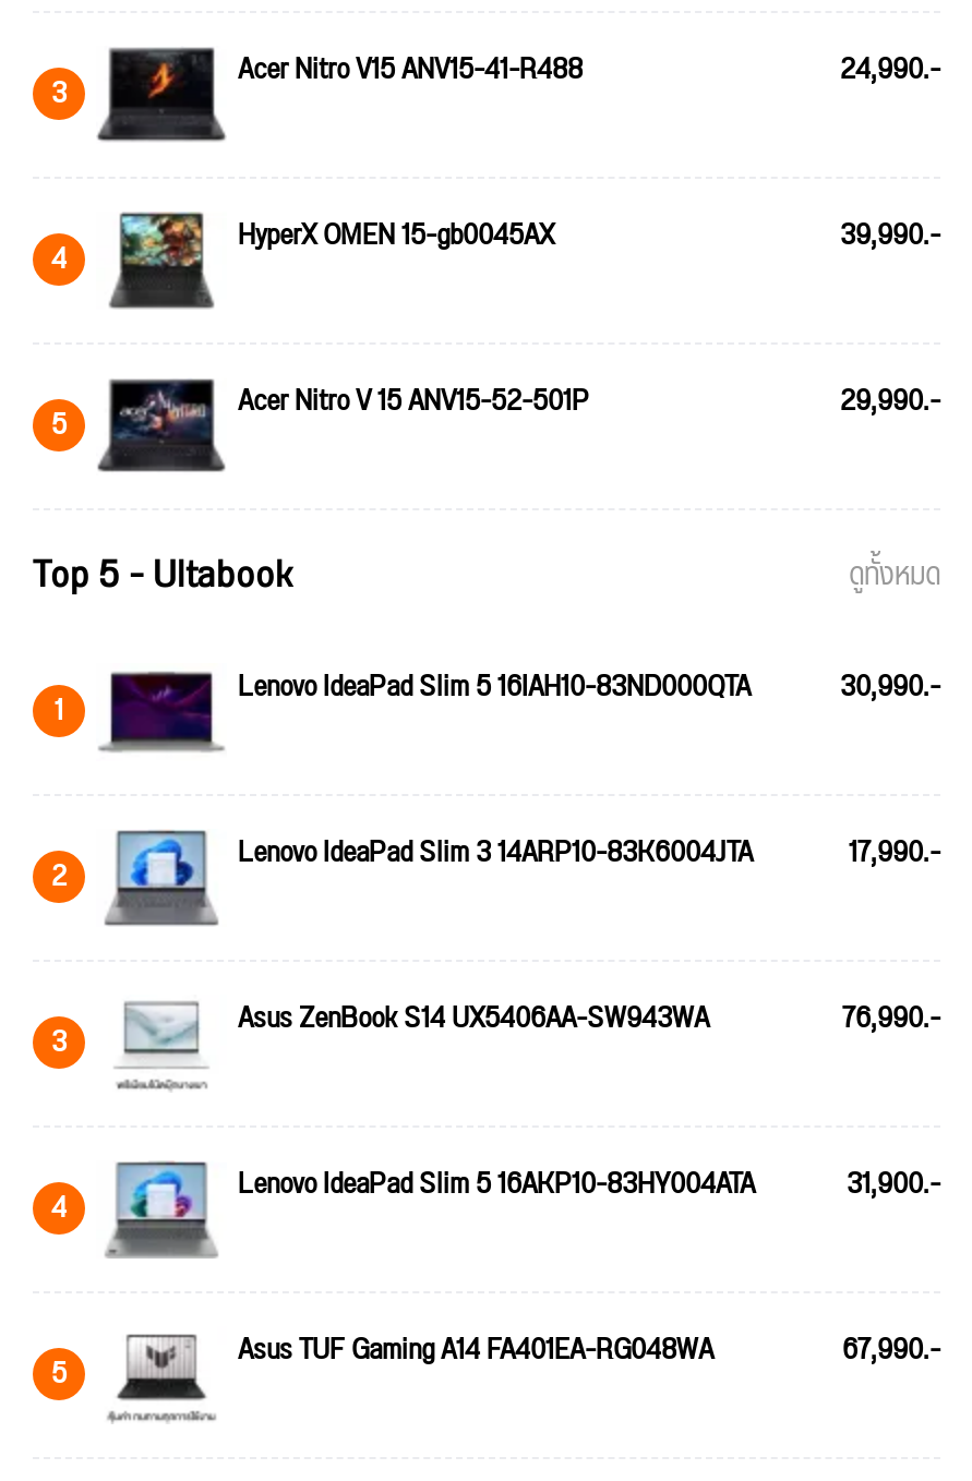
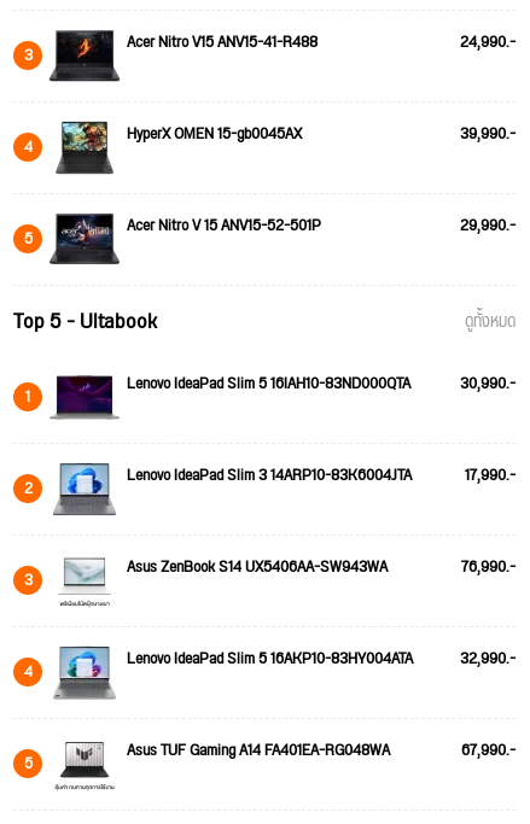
[238,1155,940,1212] Lenovo IdeaPad Slim 5 16AKP10-83HY004ATA 31,900.- -> [127,643,516,674] Lenovo IdeaPad Slim 5 16AKP10-83HY004ATA 32,990.-

